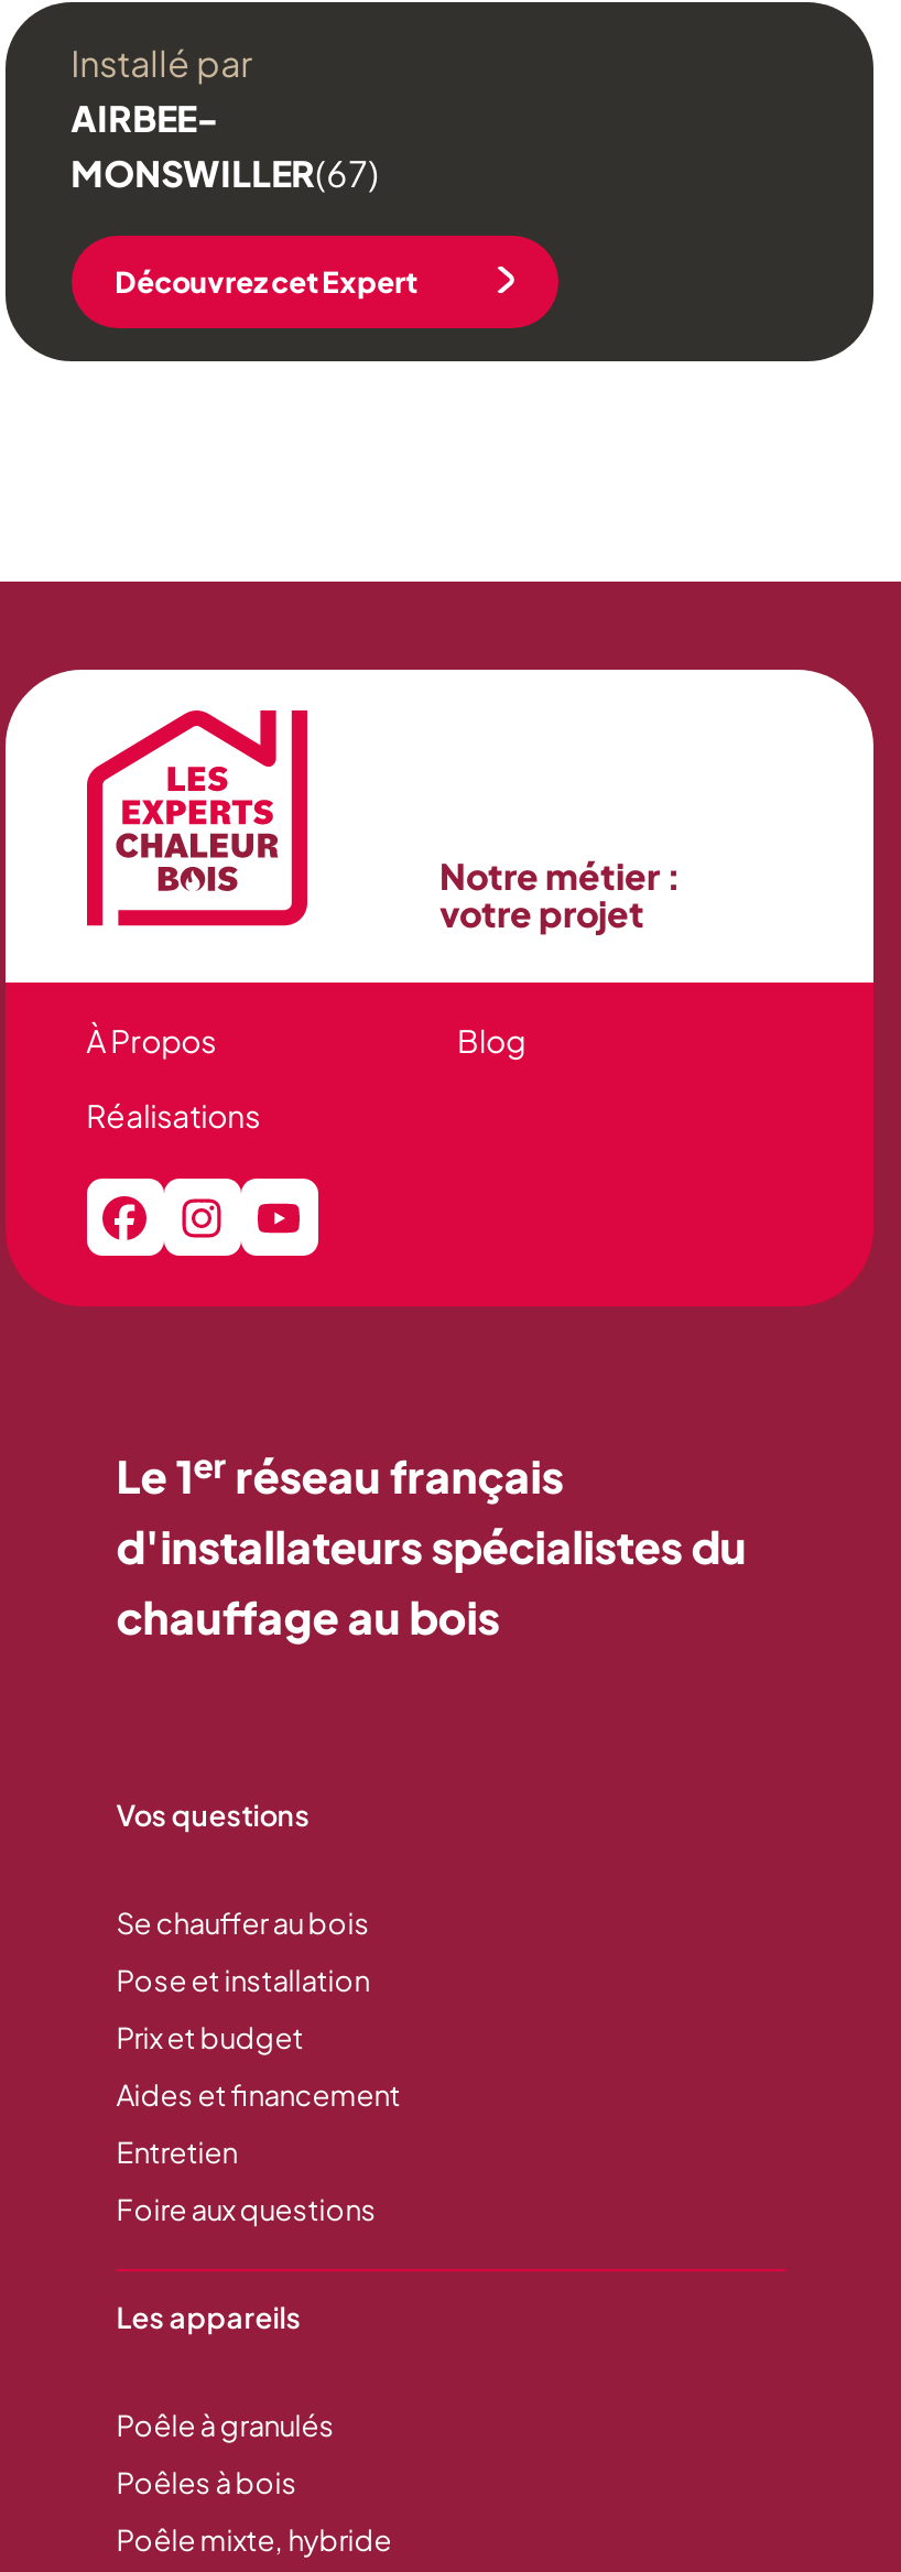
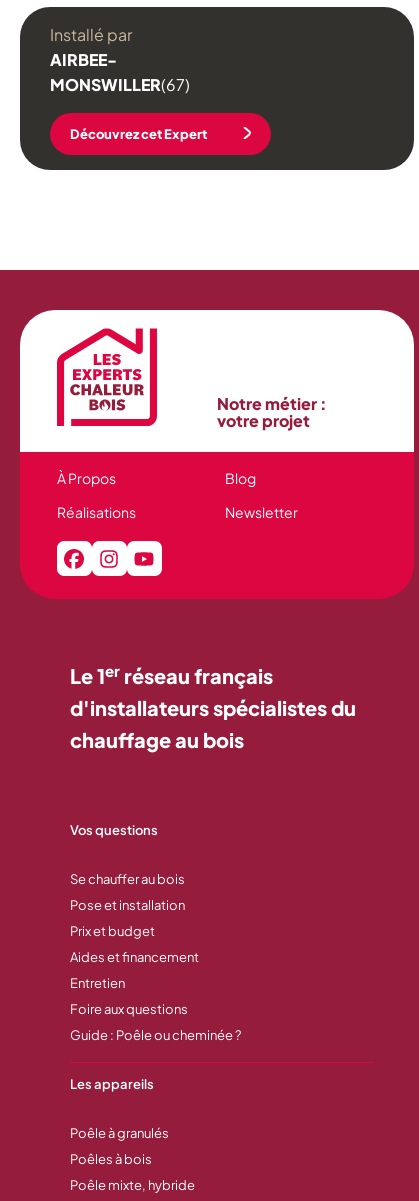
none -> [225,503,298,521] Newsletter
none -> [70,1027,241,1043] Guide : Poêle ou cheminée ?

